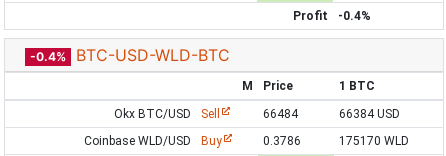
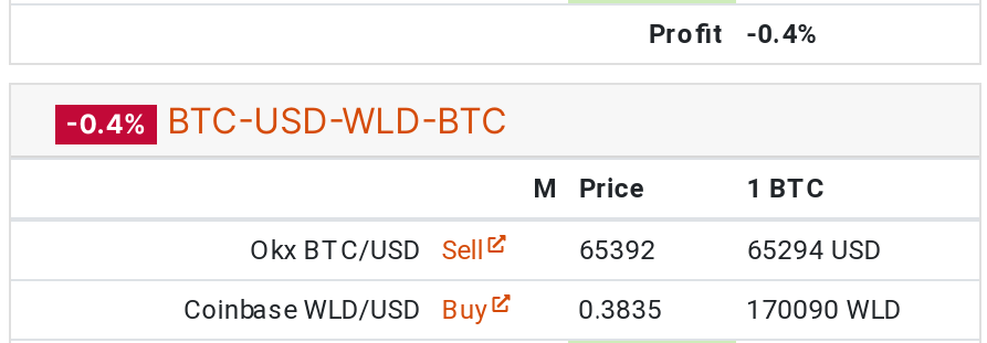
[263,107,298,121] 66484 -> [579,235,656,266] 65392
[339,107,400,121] 66384 USD -> [747,235,882,266] 65294 USD
[263,134,301,148] 0.3786 -> [579,294,663,325] 0.3835
[339,134,409,148] 175170 WLD -> [747,294,901,325] 170090 WLD

